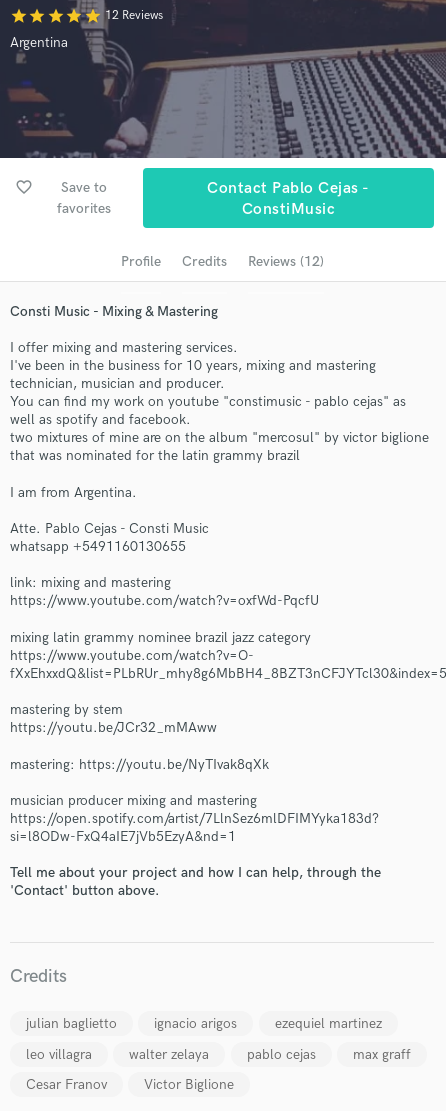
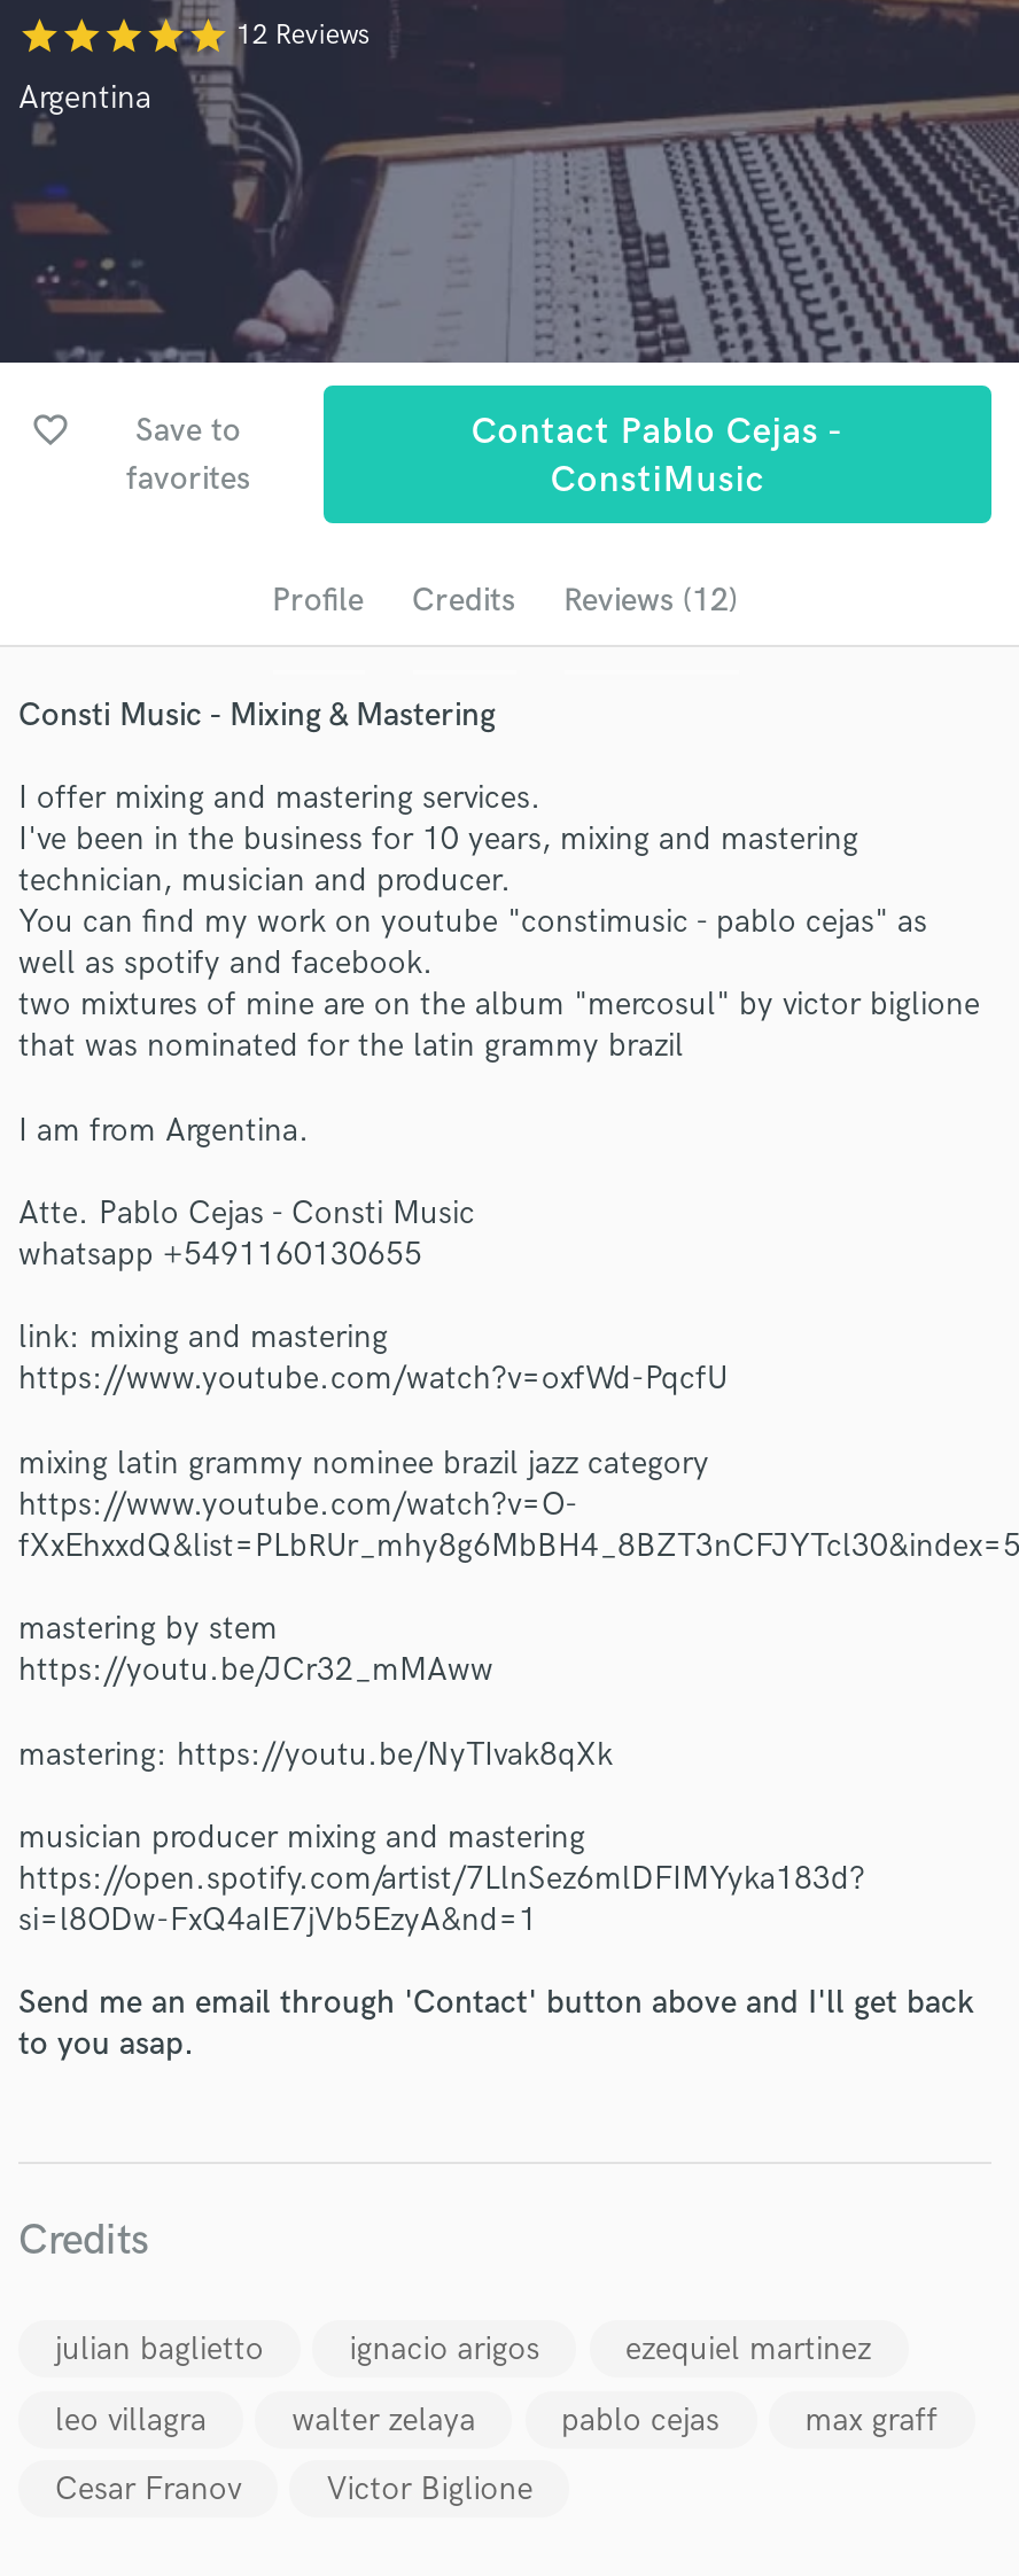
[10,864,381,899] Tell me about your project and how I can help, through the | 'Contact' button above. -> [18,1983,973,2064] Send me an email through 'Contact' button above and I'll get back | to you asap.

